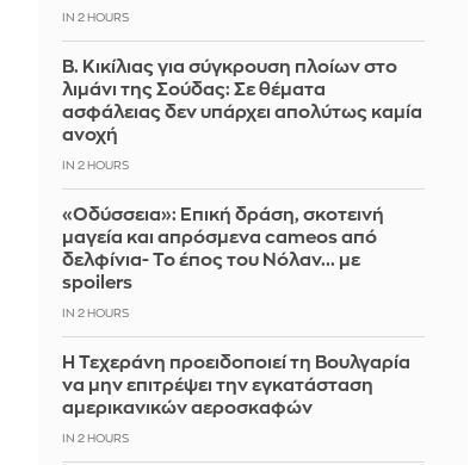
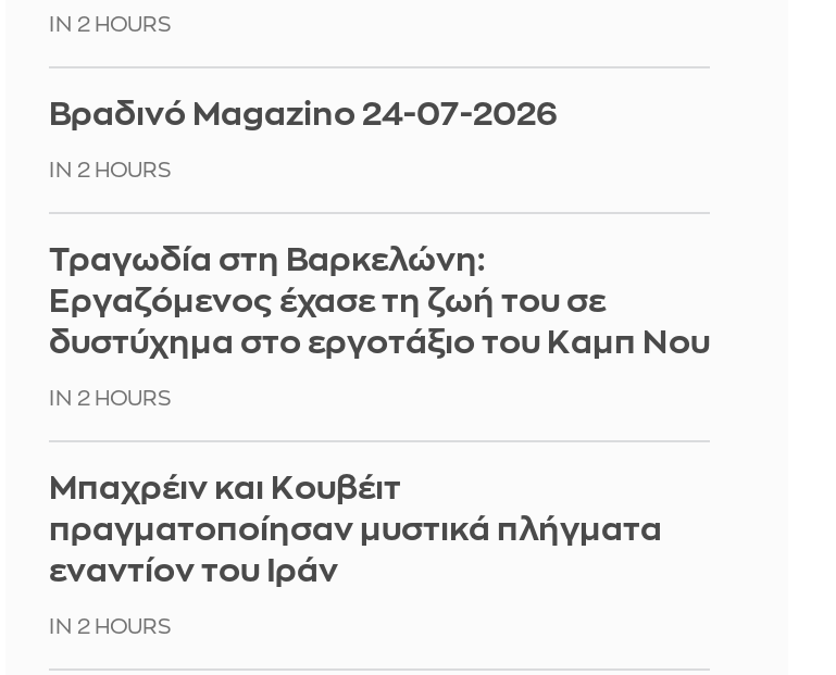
[62,58,422,144] Β. Κικίλιας για σύγκρουση πλοίων στο | λιμάνι της Σούδας: Σε θέματα | ασφάλειας δεν υπάρχει απολύτως καμία | ανοχή -> [49,98,558,131] Βραδινό Magazino 24-07-2026
[62,206,384,292] «Οδύσσεια»: Επική δράση, σκοτεινή | μαγεία και απρόσμενα cameos από | δελφίνια- Το έπος του Νόλαν... με | spoilers -> [49,244,710,359] Τραγωδία στη Βαρκελώνη: | Εργαζόμενος έχασε τη ζωή του σε | δυστύχημα στο εργοτάξιο του Καμπ Νου
[62,354,410,417] Η Τεχεράνη προειδοποιεί τη Βουλγαρία | να μην επιτρέψει την εγκατάσταση | αμερικανικών αεροσκαφών -> [49,472,662,588] Μπαχρέιν και Κουβέιτ | πραγματοποίησαν μυστικά πλήγματα | εναντίον του Ιράν

